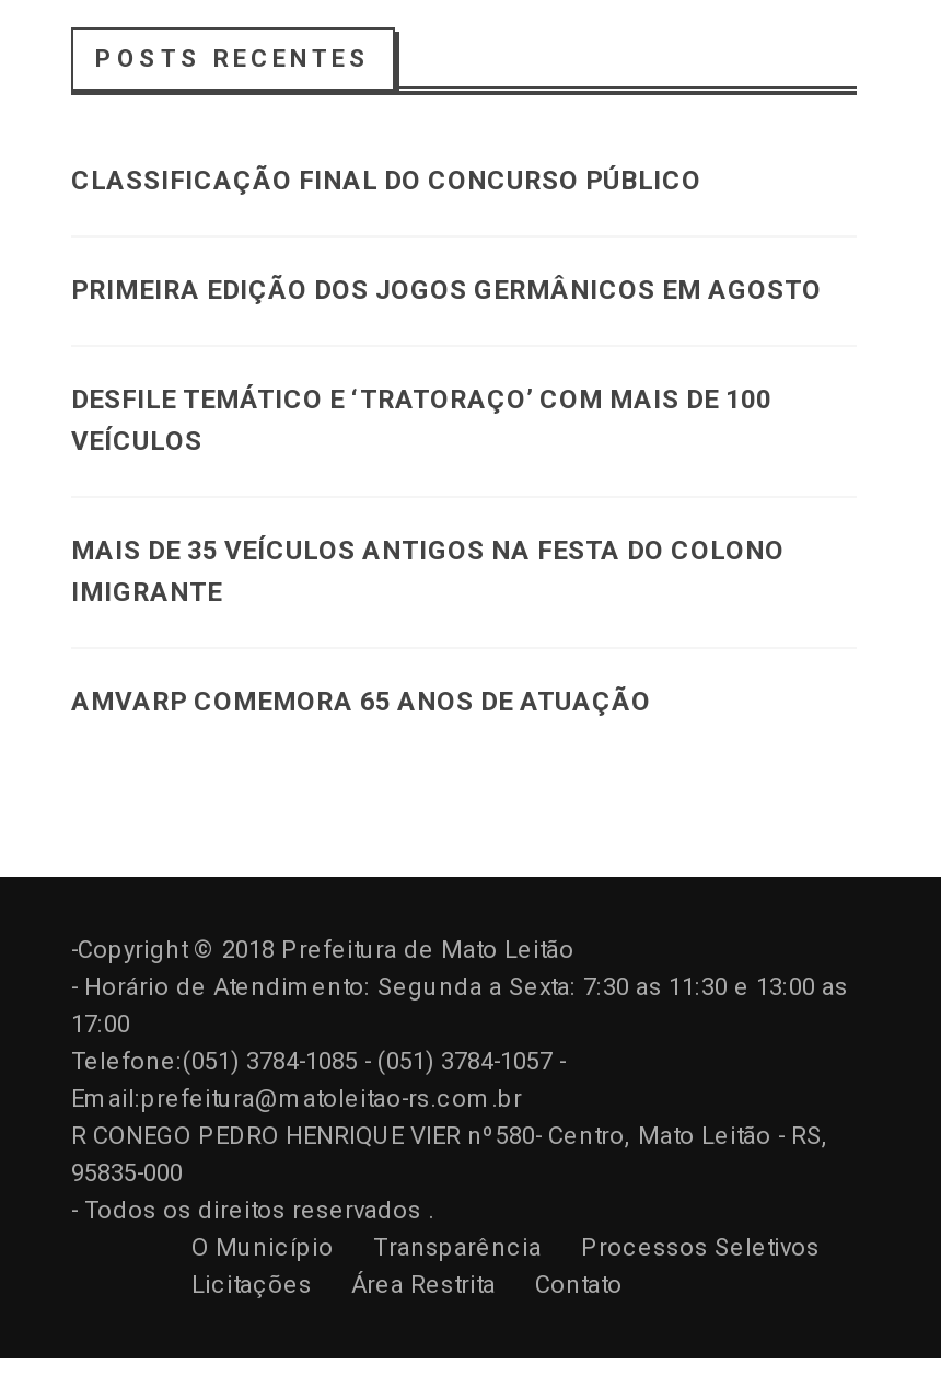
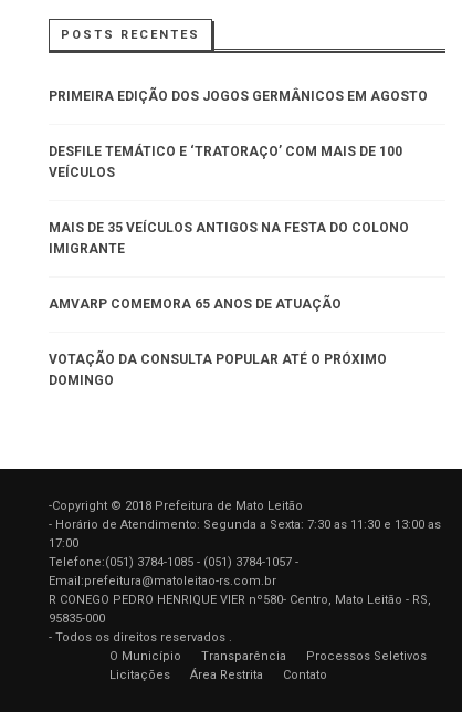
[71,166,701,197] CLASSIFICAÇÃO FINAL DO CONCURSO PÚBLICO -> none
moved [71,276,822,718] -> [49,89,428,312]: PRIMEIRA EDIÇÃO DOS JOGOS GERMÂNICOS EM AGOSTO | DESFILE TEMÁTICO E ‘TRATORAÇO’ COM MAIS DE 100 | VEÍCULOS | MAIS DE 35 VEÍCULOS ANTIGOS NA FESTA DO COLONO | IMIGRANTE | AMVARP COMEMORA 65 ANOS DE ATUAÇÃO
none -> [49,352,387,389] VOTAÇÃO DA CONSULTA POPULAR ATÉ O PRÓXIMO | DOMINGO

